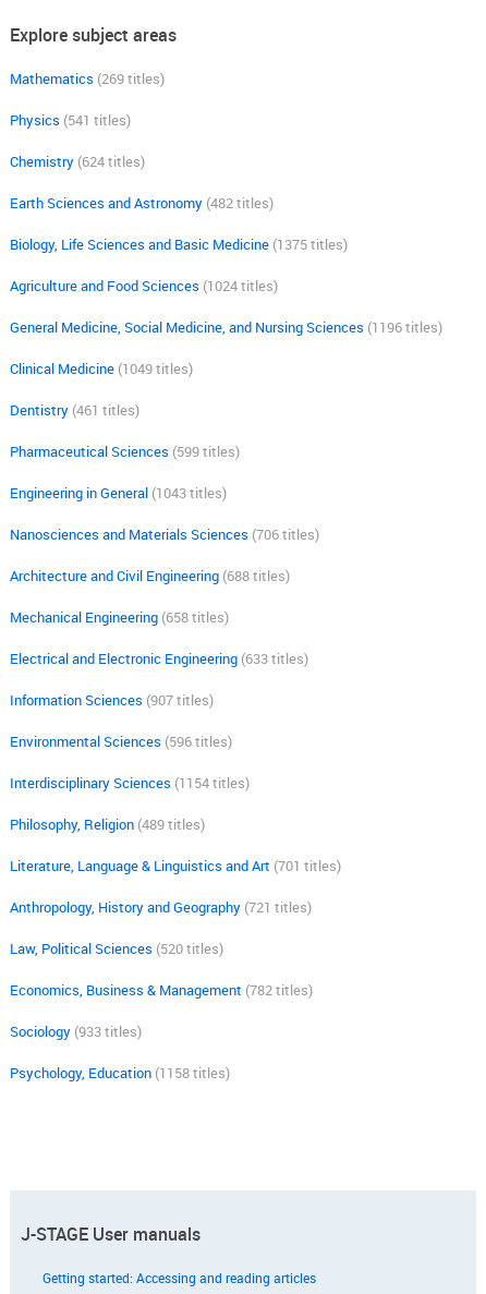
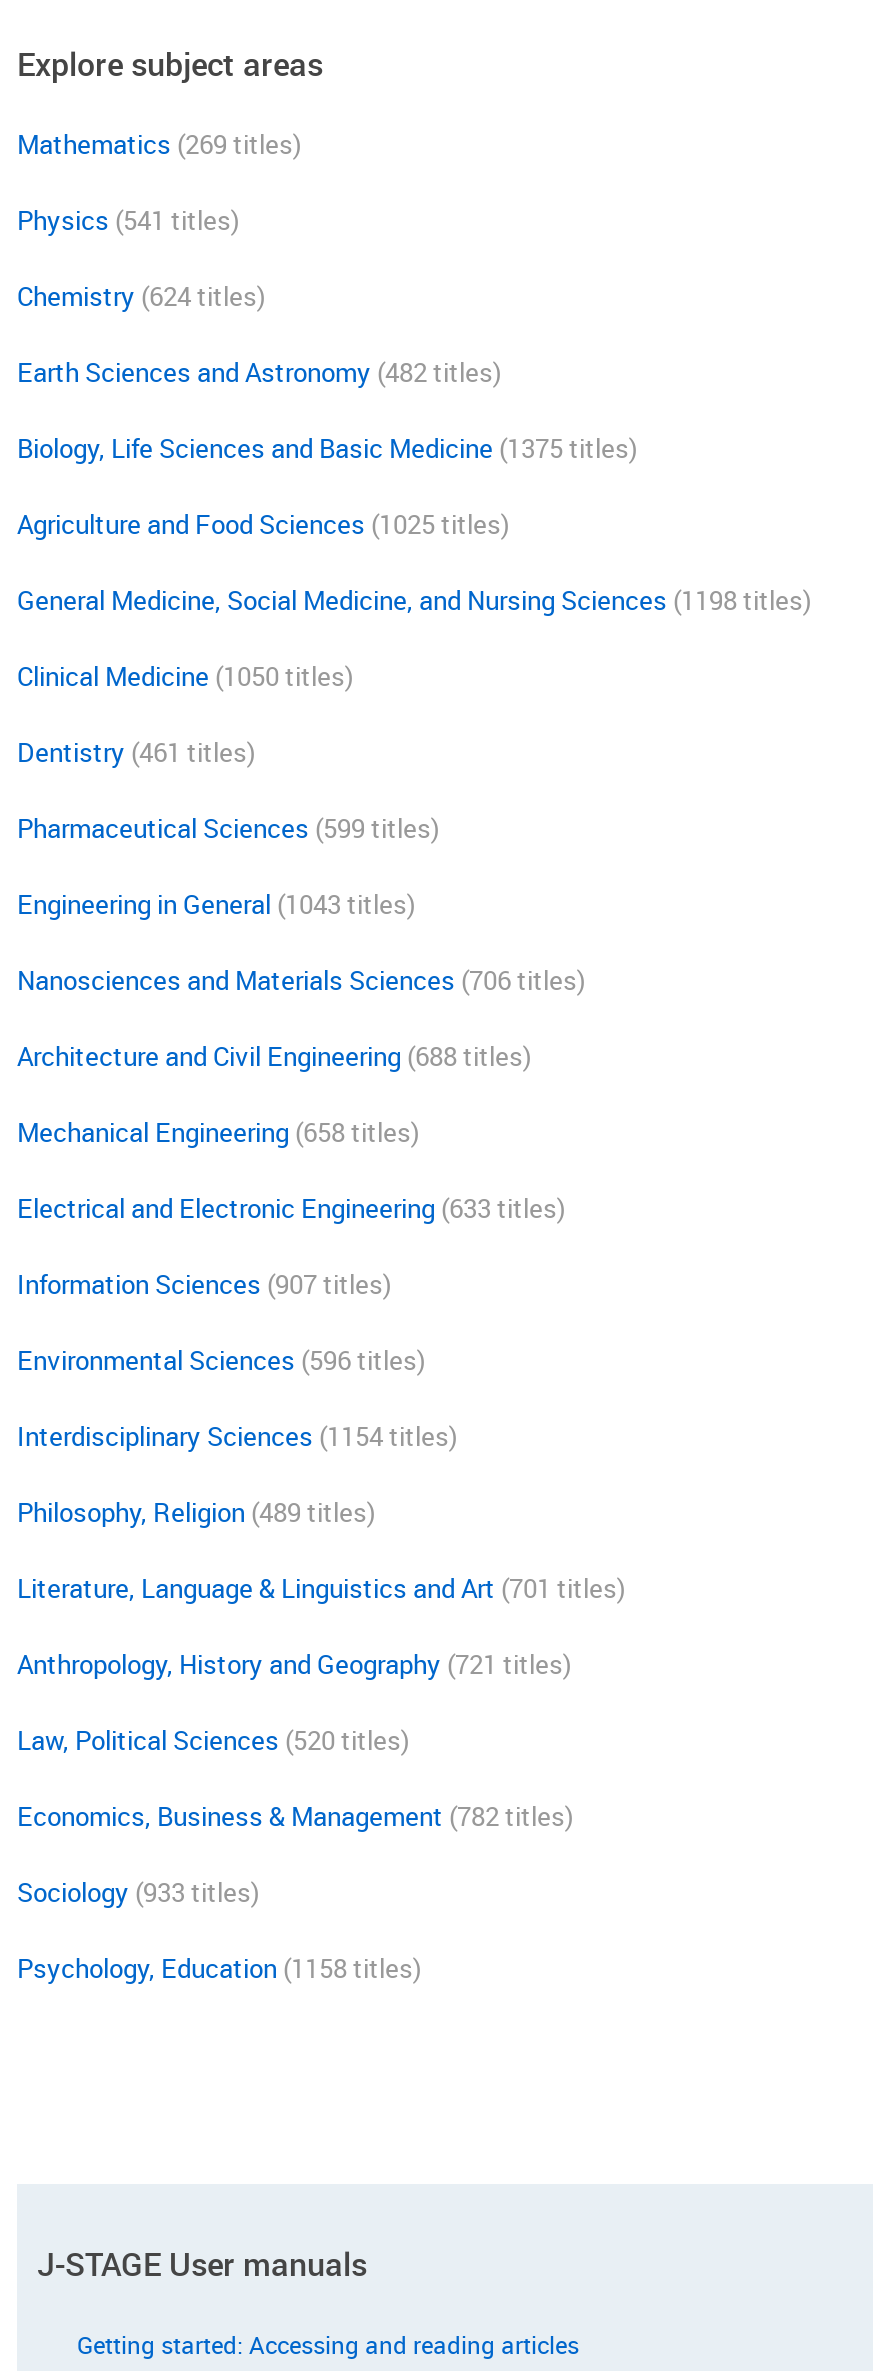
[10,276,278,295] Agriculture and Food Sciences (1024 titles) -> [17,506,509,542] Agriculture and Food Sciences (1025 titles)
[10,317,442,337] General Medicine, Social Medicine, and Nursing Sciences (1196 titles) -> [17,582,811,618] General Medicine, Social Medicine, and Nursing Sciences (1198 titles)
[10,359,193,378] Clinical Medicine (1049 titles) -> [17,658,353,694] Clinical Medicine (1050 titles)

